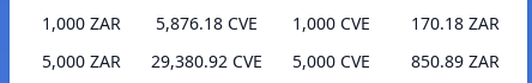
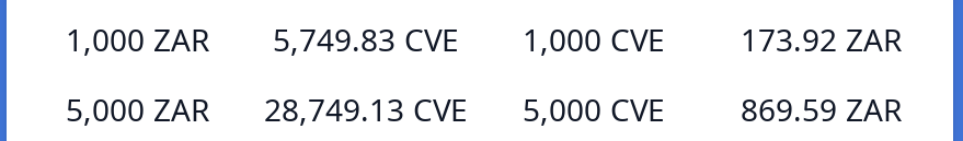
[155,12,257,35] 5,876.18 CVE -> [273,19,459,61] 5,749.83 CVE
[411,12,500,35] 170.18 ZAR -> [741,19,903,61] 173.92 ZAR
[150,50,262,73] 29,380.92 CVE -> [264,89,468,131] 28,749.13 CVE
[411,50,500,73] 850.89 ZAR -> [741,89,903,131] 869.59 ZAR

